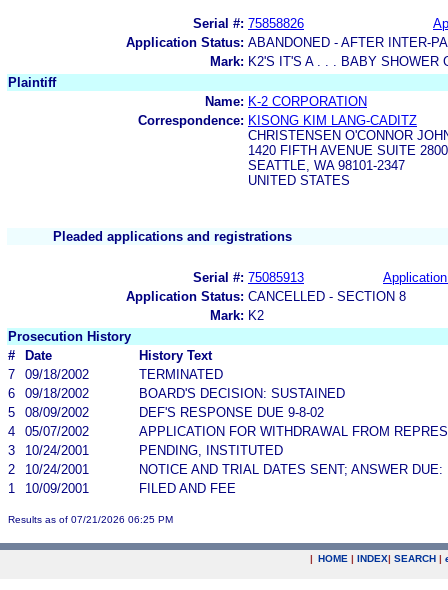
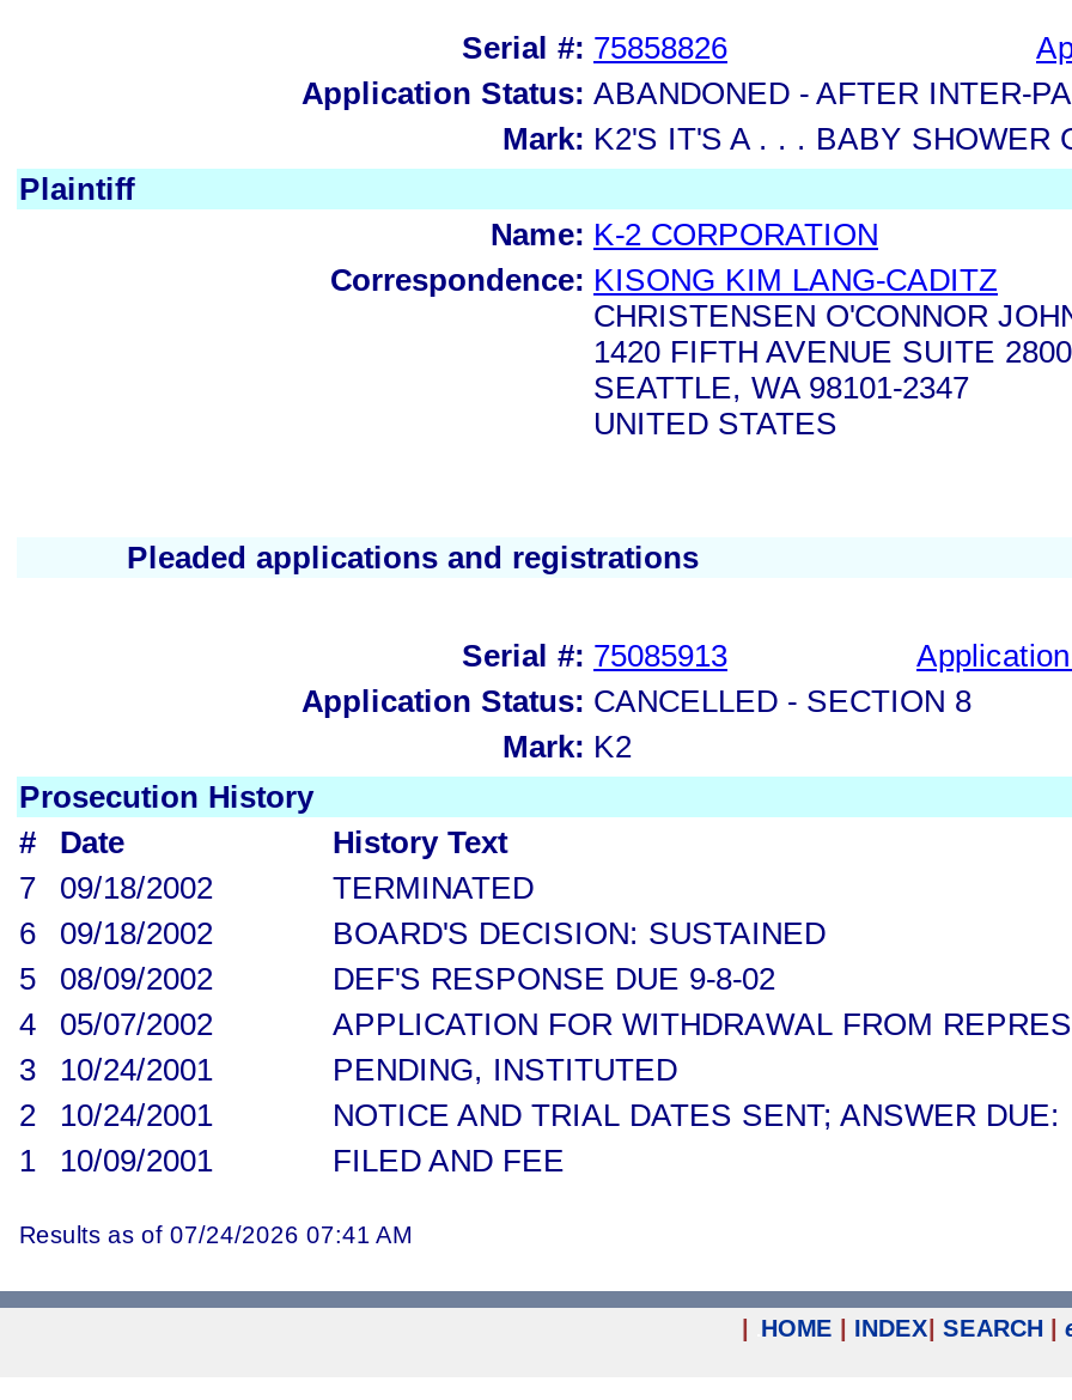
[8,514,173,525] Results as of 07/21/2026 06:25 PM -> [19,1221,412,1248] Results as of 07/24/2026 07:41 AM

